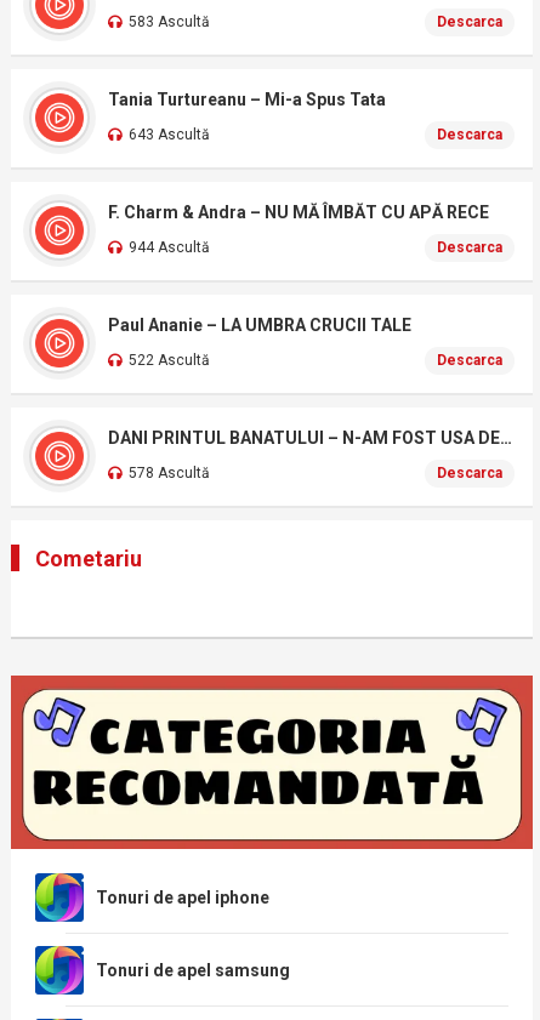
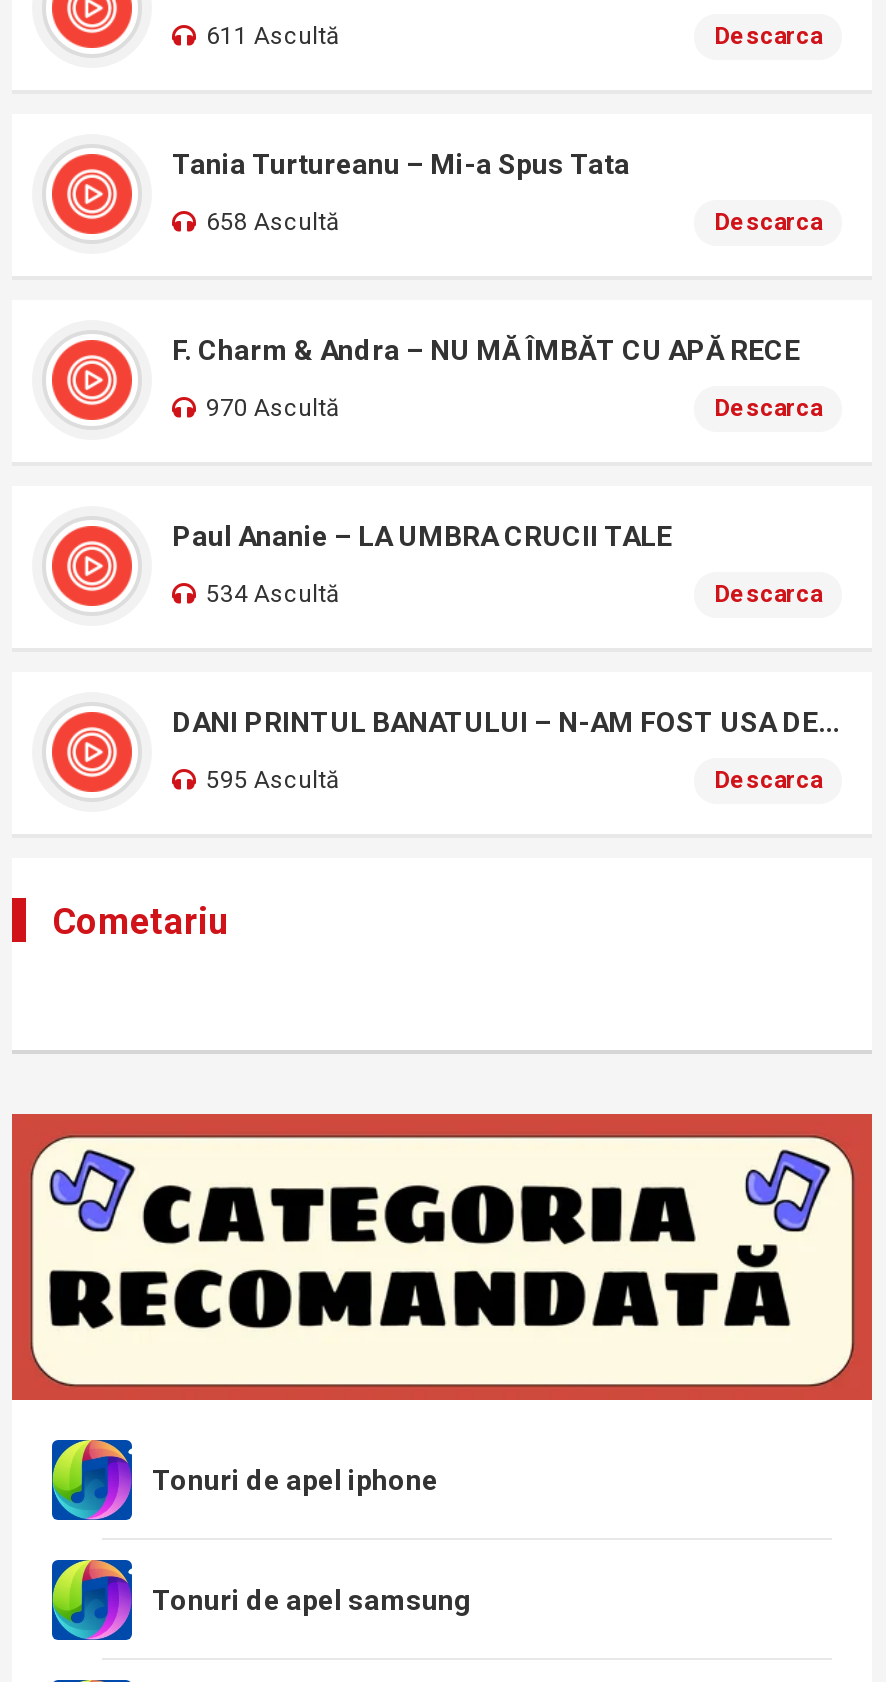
[129,13,210,30] 583 Ascultă -> [206,22,340,50] 611 Ascultă
[129,126,210,143] 643 Ascultă -> [206,208,340,236] 658 Ascultă
[129,239,210,256] 944 Ascultă -> [206,394,340,422] 970 Ascultă
[129,352,210,369] 522 Ascultă -> [206,580,340,608] 534 Ascultă
[129,465,210,481] 578 Ascultă -> [206,766,340,794] 595 Ascultă

